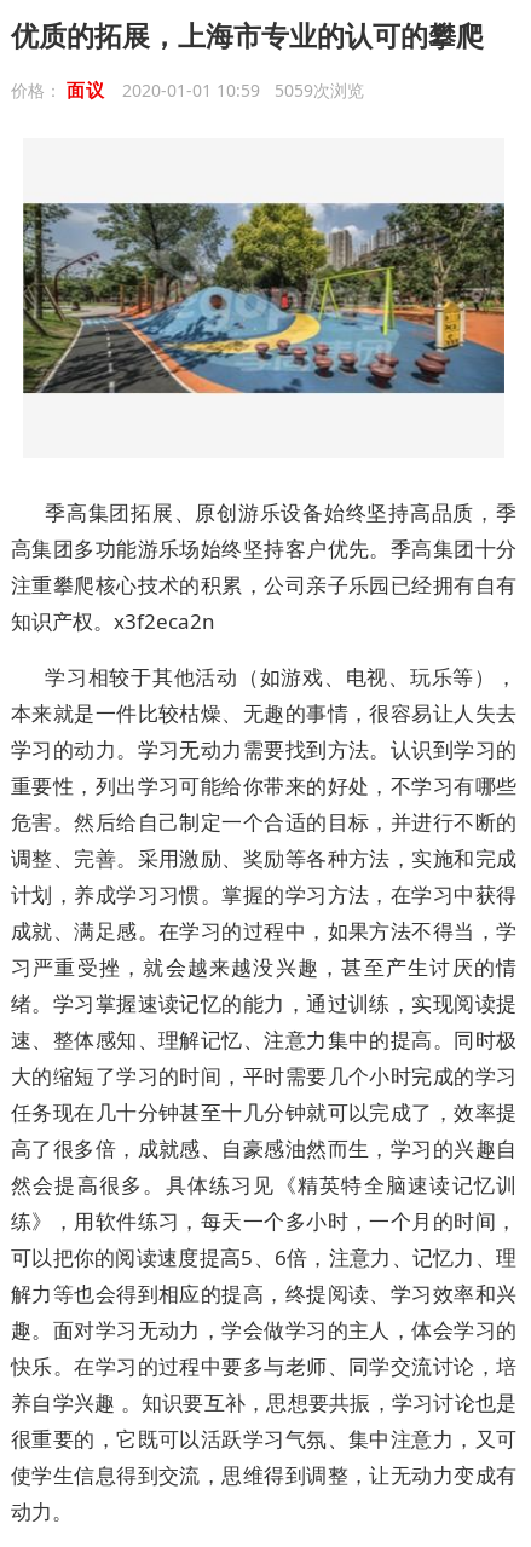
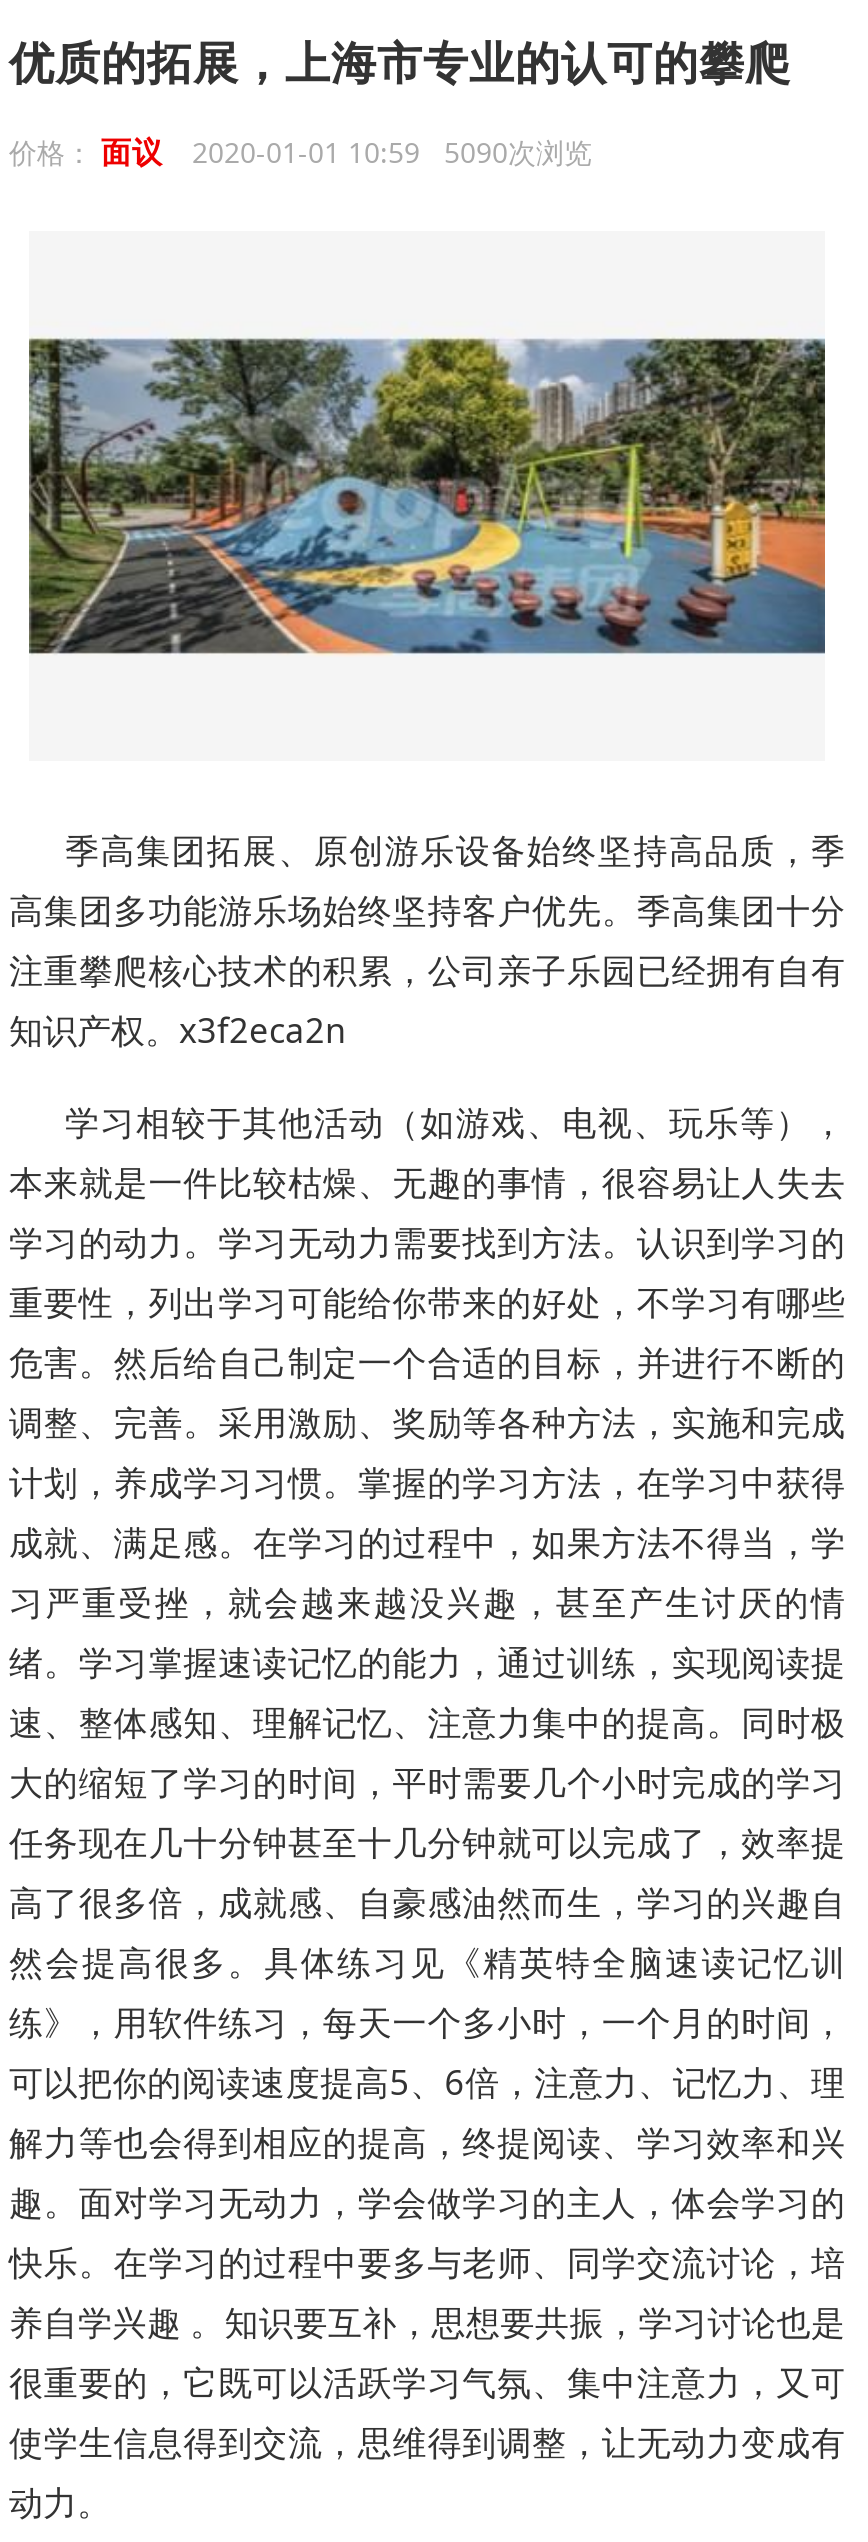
[11,77,363,102] 价格：面议 2020-01-01 10:59 5059次浏览 -> [9,131,592,171] 价格：面议 2020-01-01 10:59 5090次浏览

